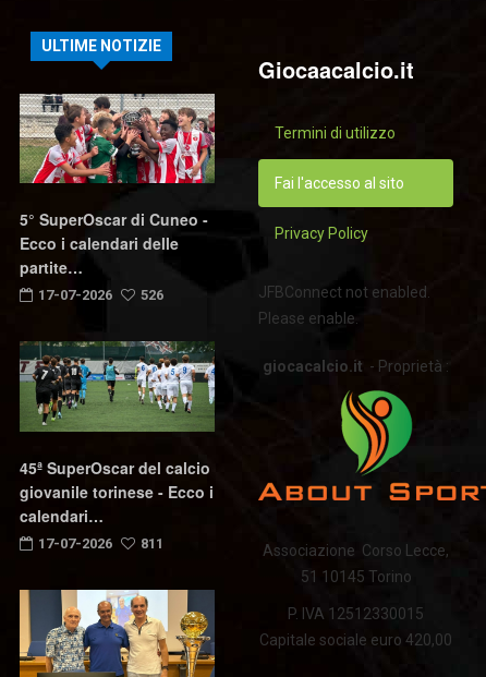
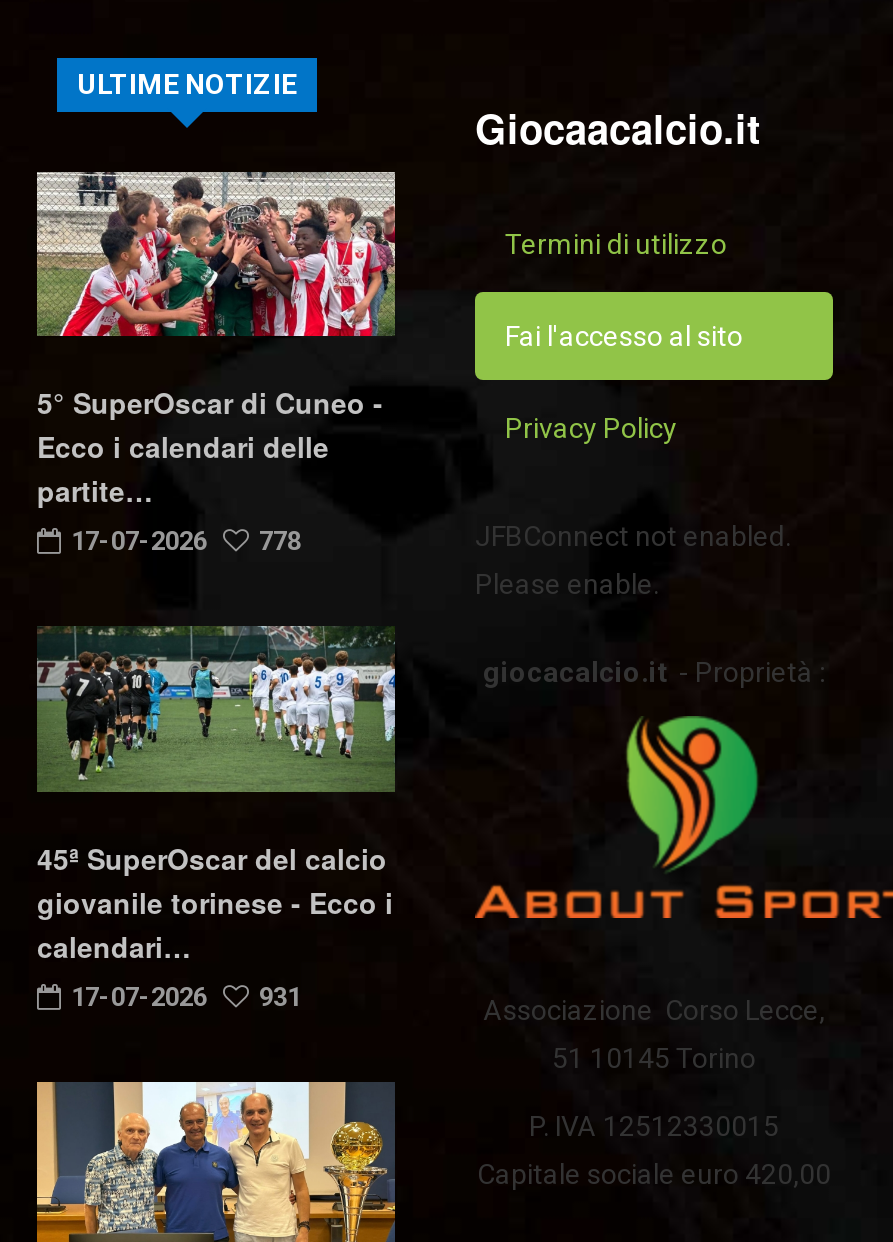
[38,287,163,303] 17-07-2026 526 -> [71,526,301,556] 17-07-2026 778
[38,535,163,551] 17-07-2026 811 -> [71,982,301,1012] 17-07-2026 931

